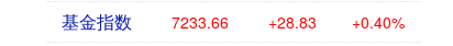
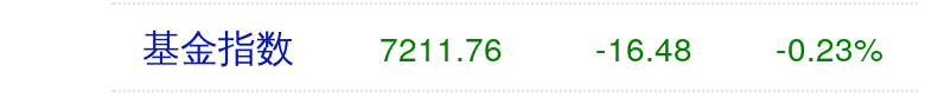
[172,11,229,33] 7233.66 -> [379,24,503,72] 7211.76
[268,11,317,33] +28.83 -> [595,24,692,72] -16.48
[352,11,405,33] +0.40% -> [776,24,882,72] -0.23%

